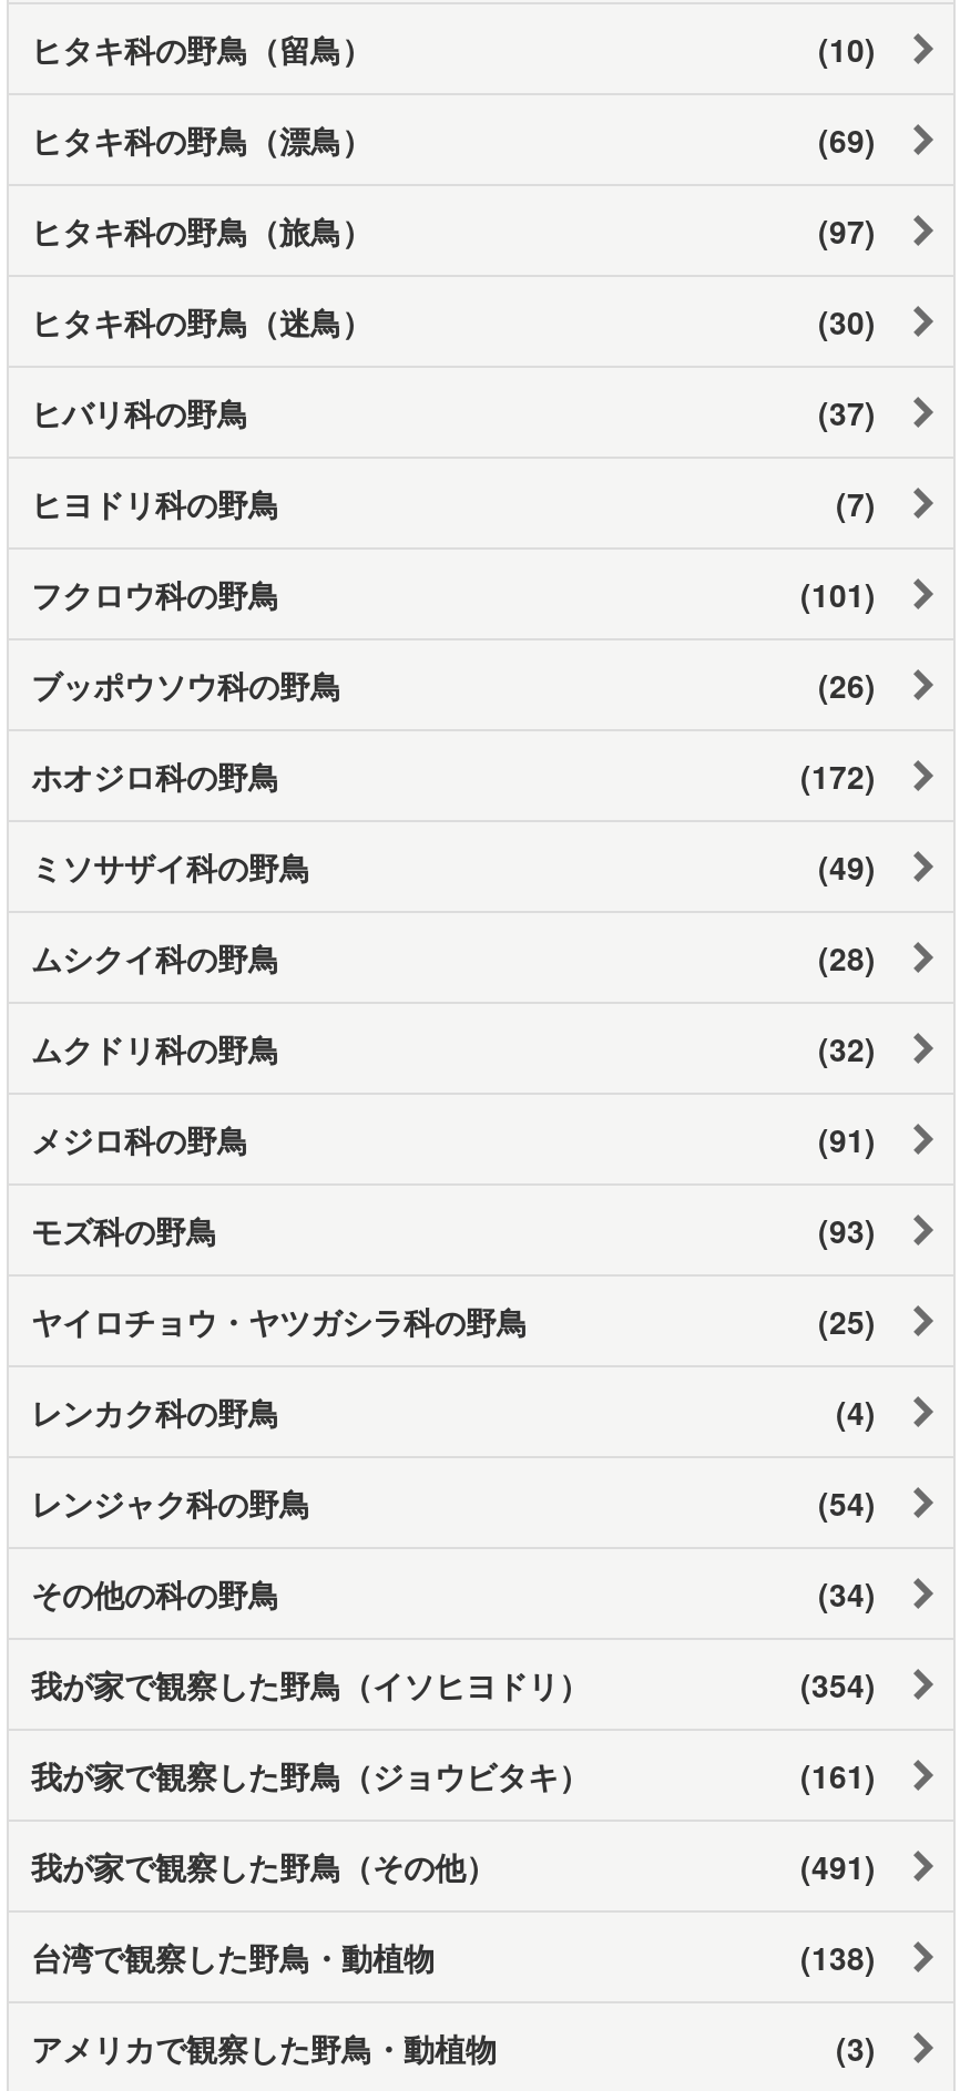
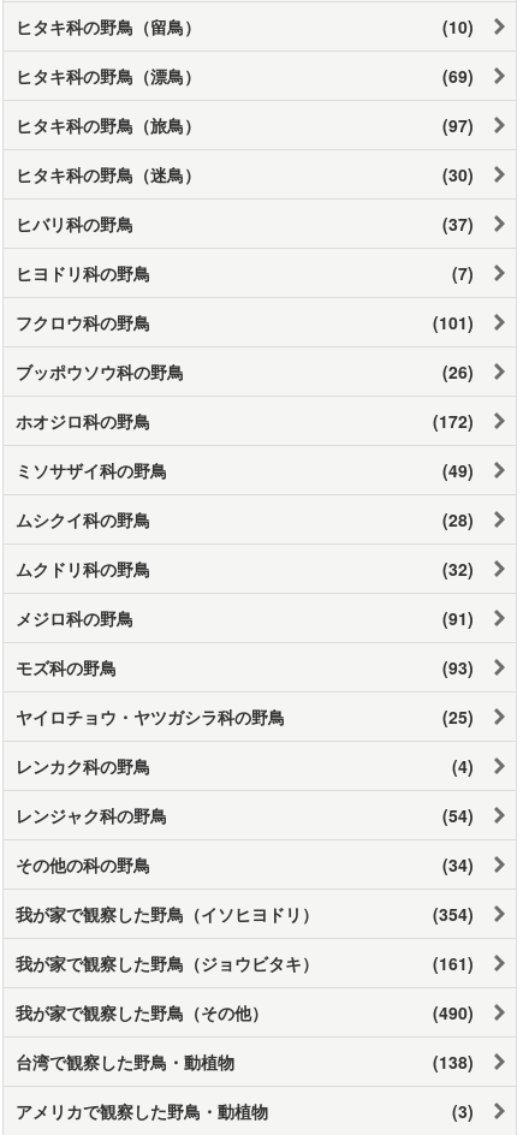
[800,1843,876,1888] (491) -> [433,1000,474,1024] (490)

